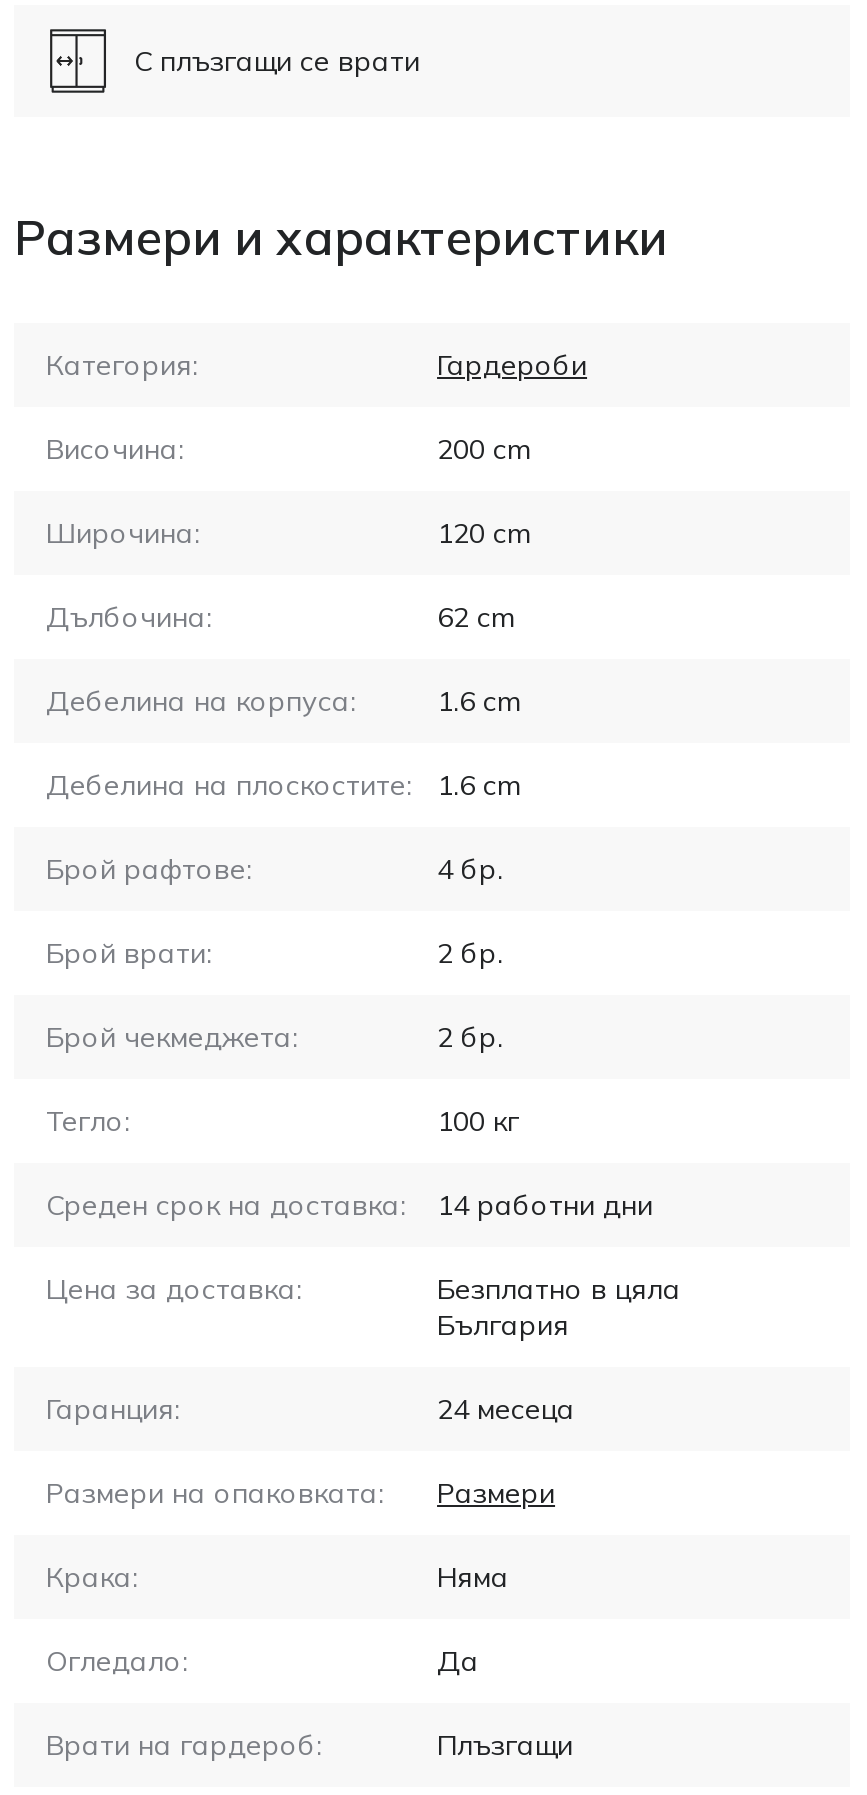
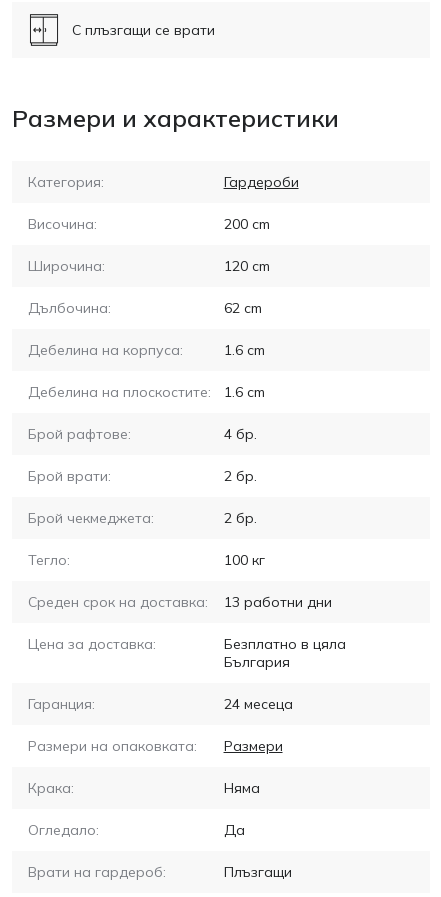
[46,1187,653,1223] Среден срок на доставка: 14 работни дни -> [28,593,331,611] Среден срок на доставка: 13 работни дни

